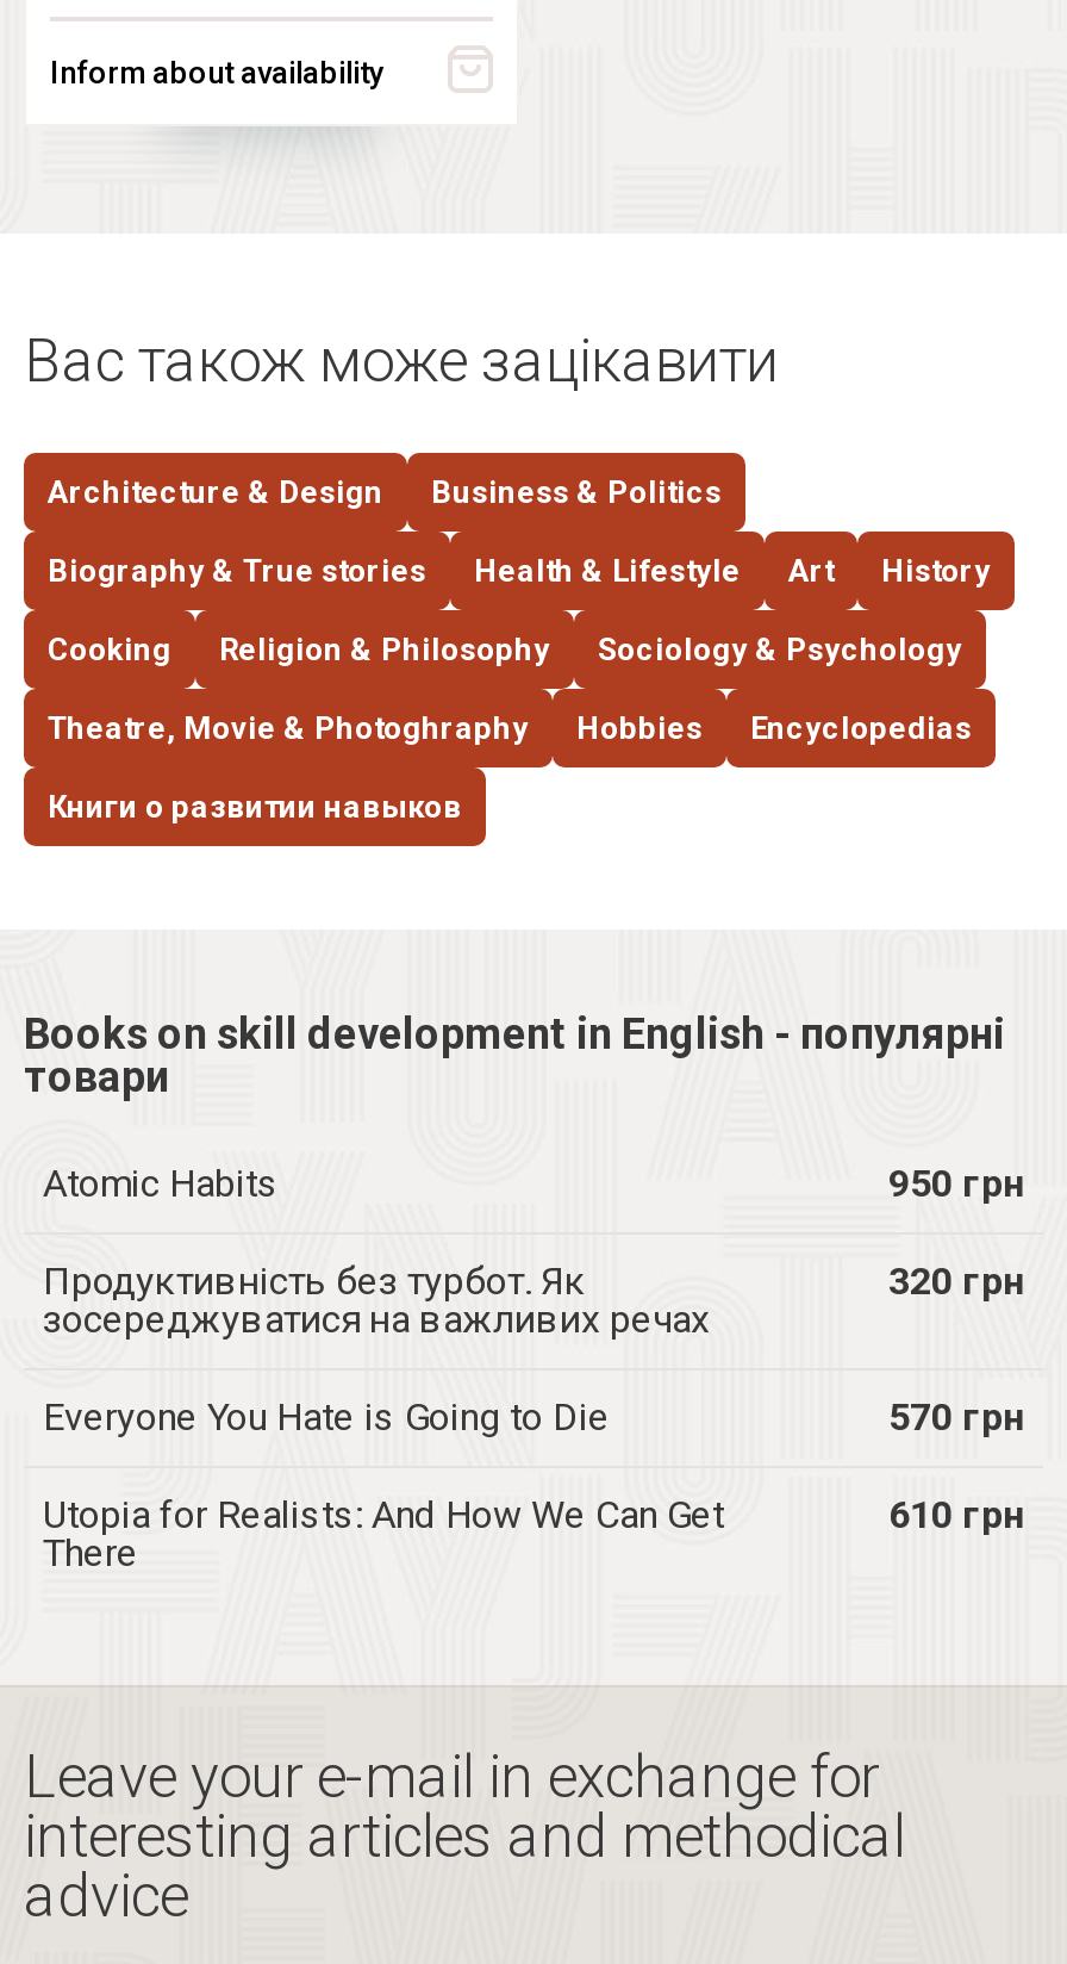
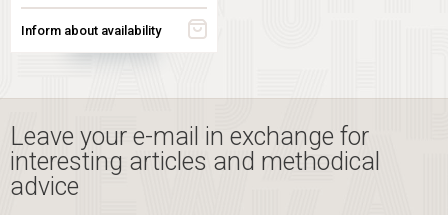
[24,327,991,825] Вас також може зацікавити | Architecture & Design | Business & Politics | Biography & True stories | Health & Lifestyle | Art | History | Cooking | Religion & Philosophy | Sociology & Psychology | Theatre, Movie & Photoghraphy | Hobbies | Encyclopedias | Книги о развитии навыков -> none
[24,1008,1024,1342] Books on skill development in English - популярні | товари | Atomic Habits | 950 грн | Продуктивність без турбот. Як | зосереджуватися на важливих речах -> none
[43,1258,1024,1575] 320 грн | Everyone You Hate is Going to Die | 570 грн | Utopia for Realists: And How We Can Get | There -> none
[888,1492,1024,1537] 610 грн -> none

